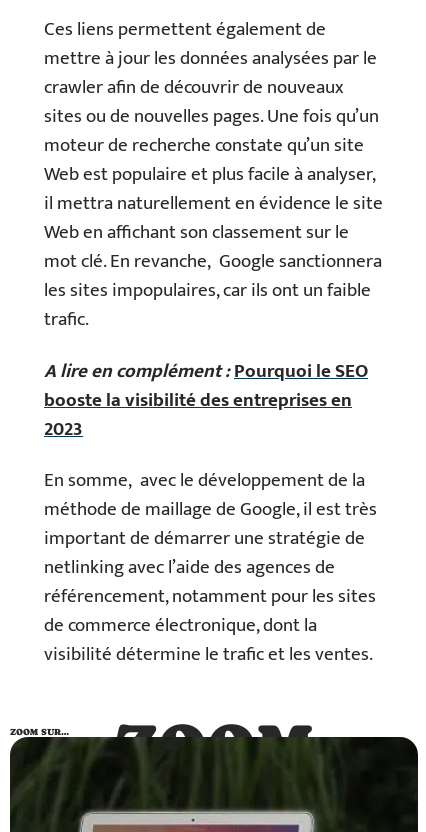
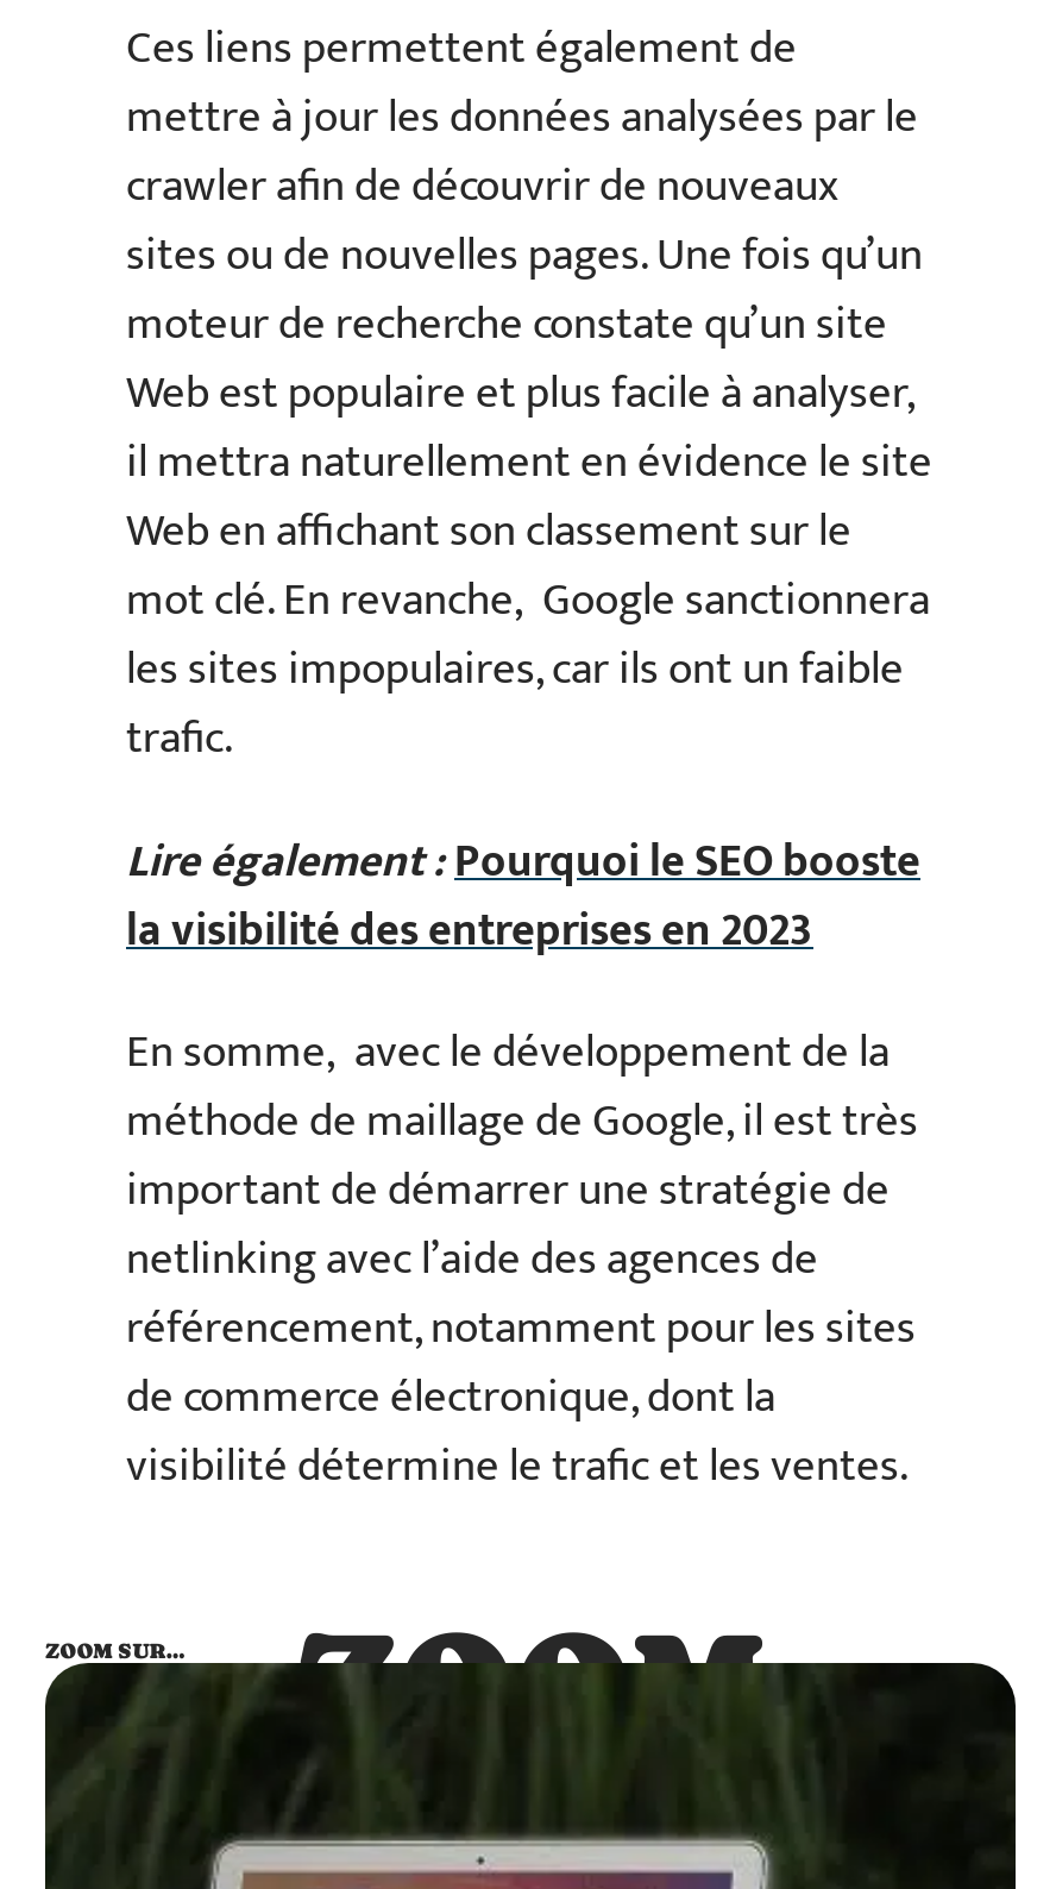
[44,355,368,444] A lire en complément : Pourquoi le SEO | booste la visibilité des entreprises en | 2023 -> [126,824,920,967] Lire également : Pourquoi le SEO booste | la visibilité des entreprises en 2023

